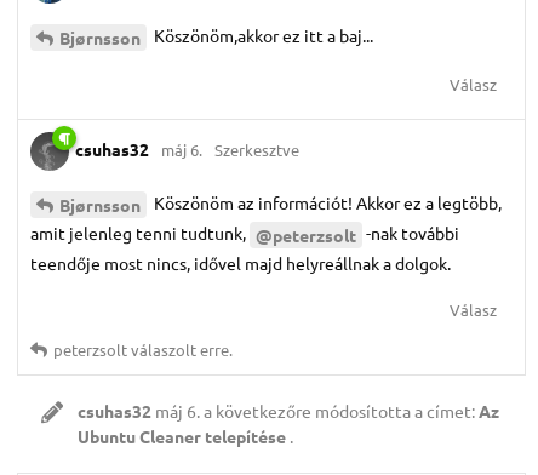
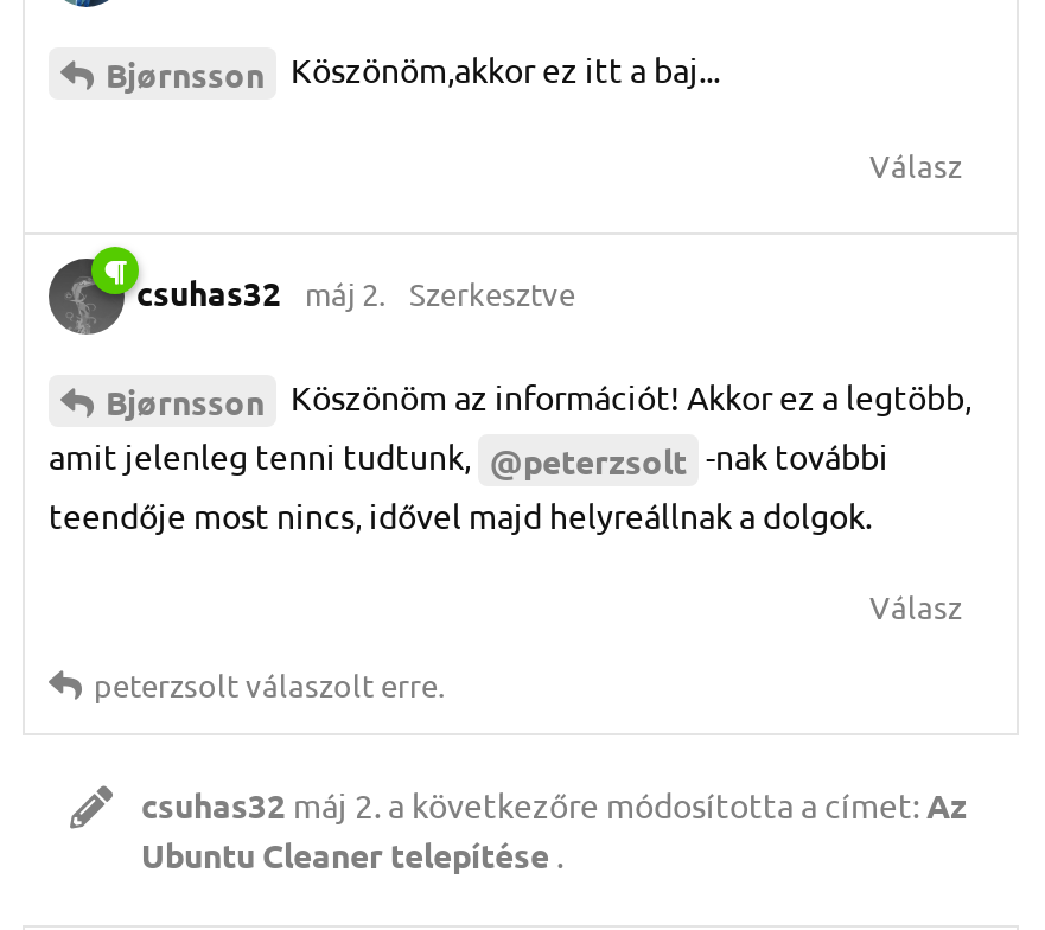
[75,138,299,160] csuhas32 máj 6. Szerkesztve -> [136,270,575,313] csuhas32 máj 2. Szerkesztve
[78,400,499,421] csuhas32 máj 6. a következőre módosította a címet: Az -> [141,782,967,825] csuhas32 máj 2. a következőre módosította a címet: Az

